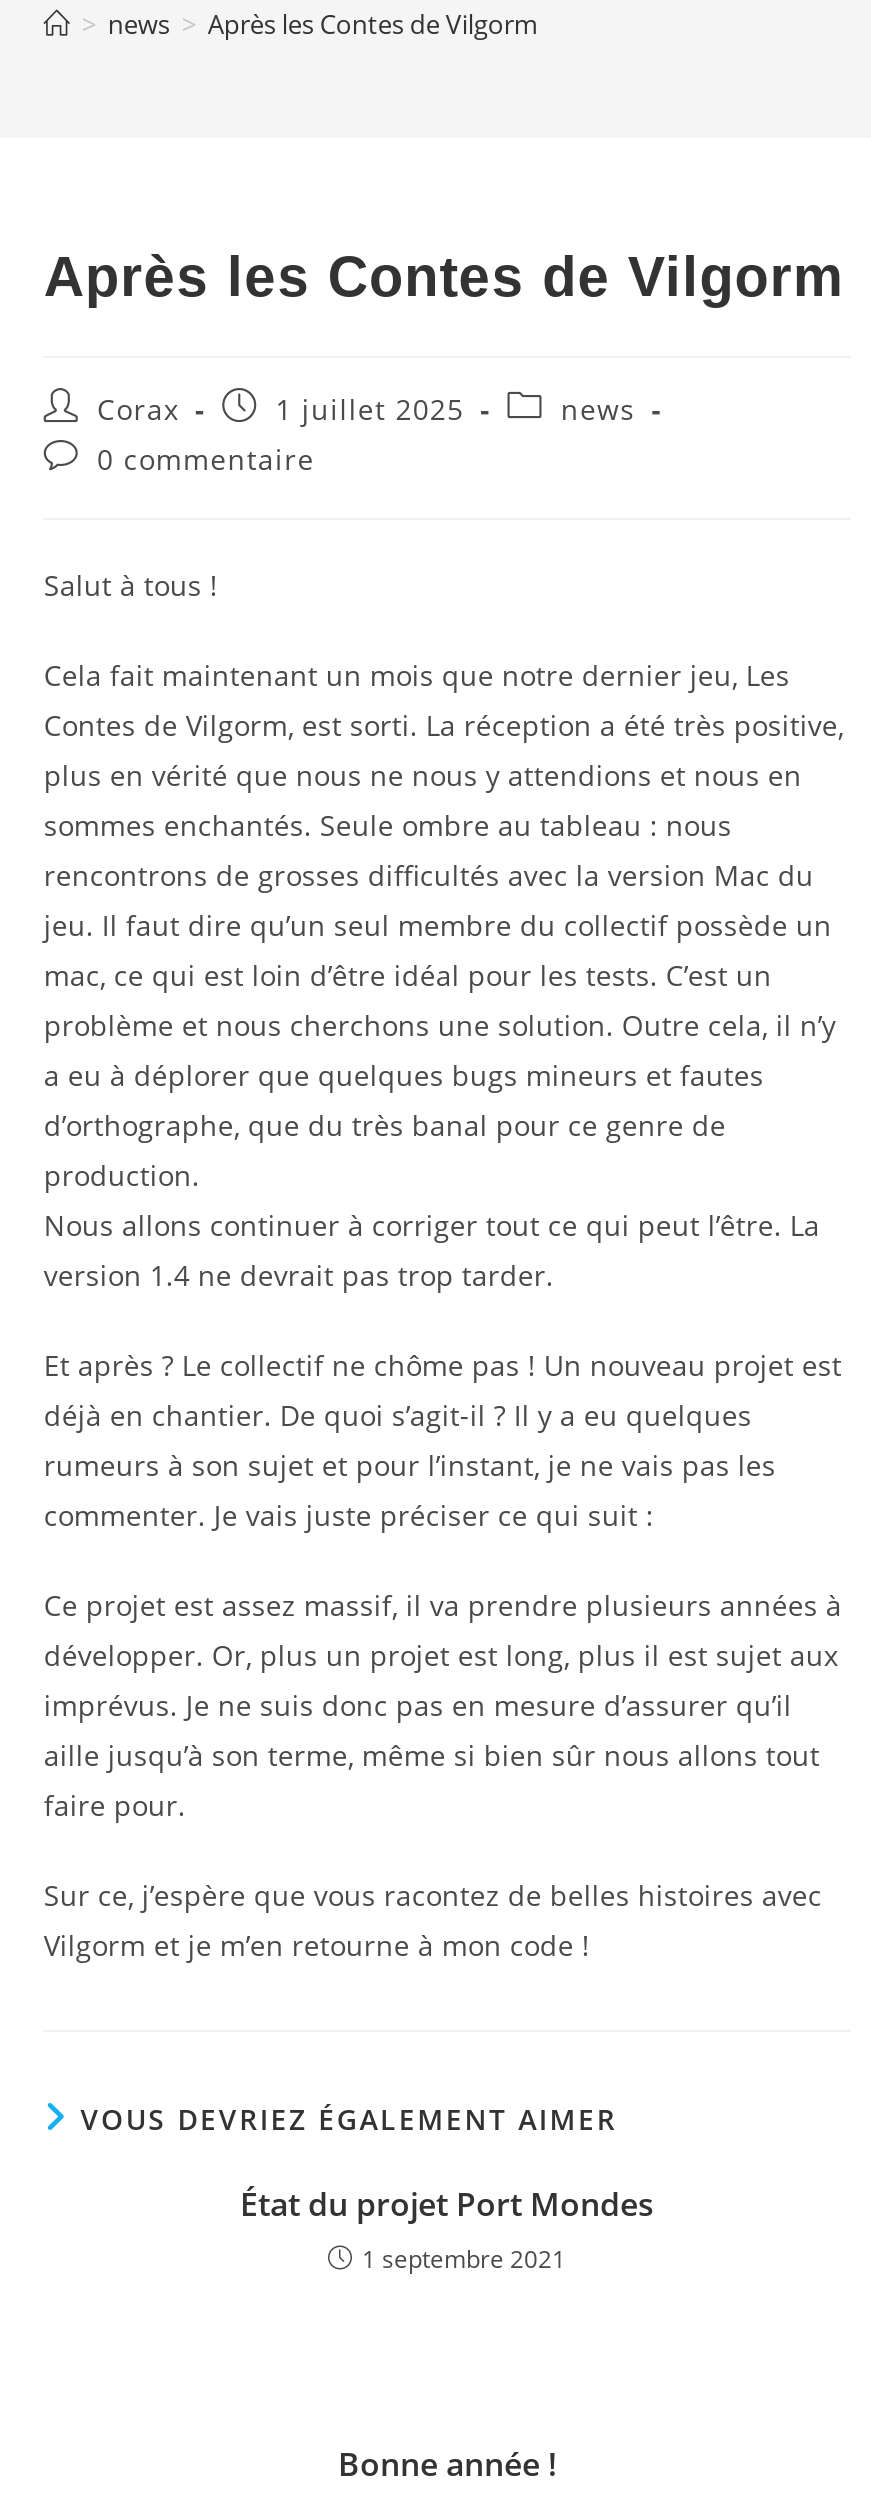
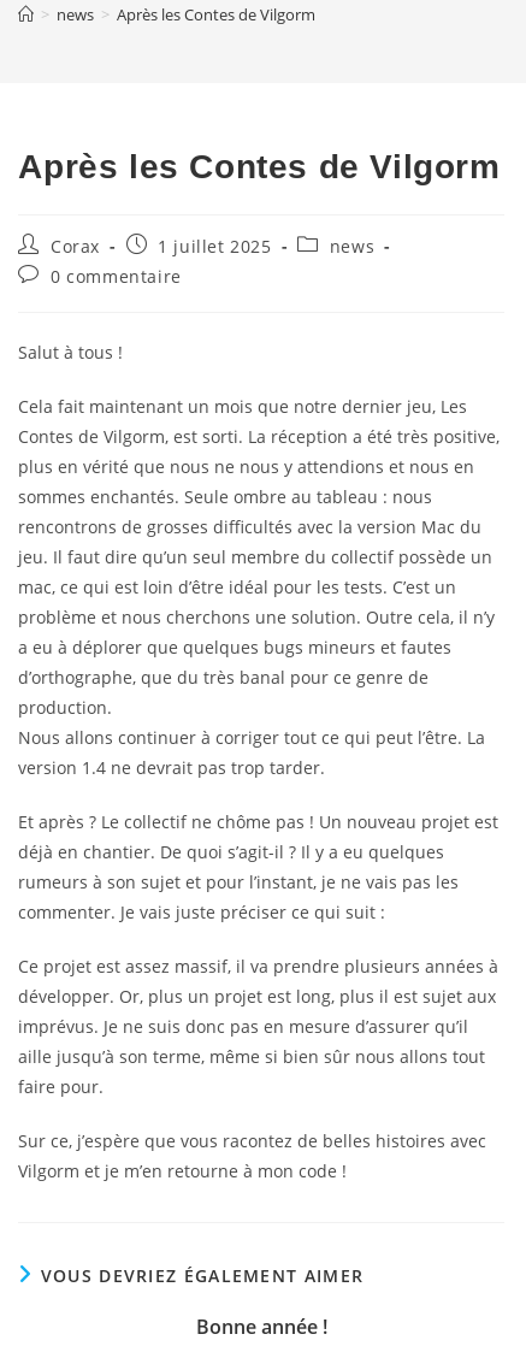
[240,2182,654,2276] État du projet Port Mondes | 1 septembre 2021 -> none

